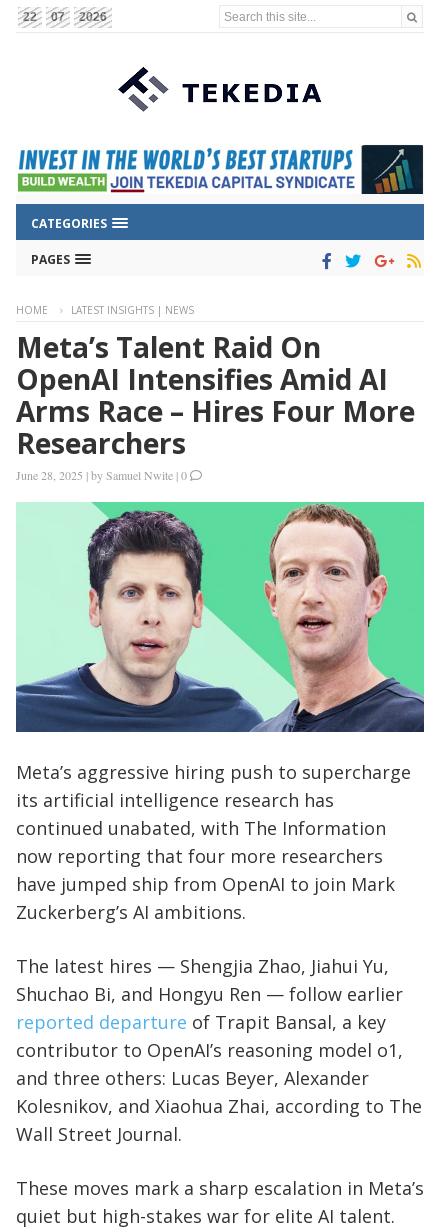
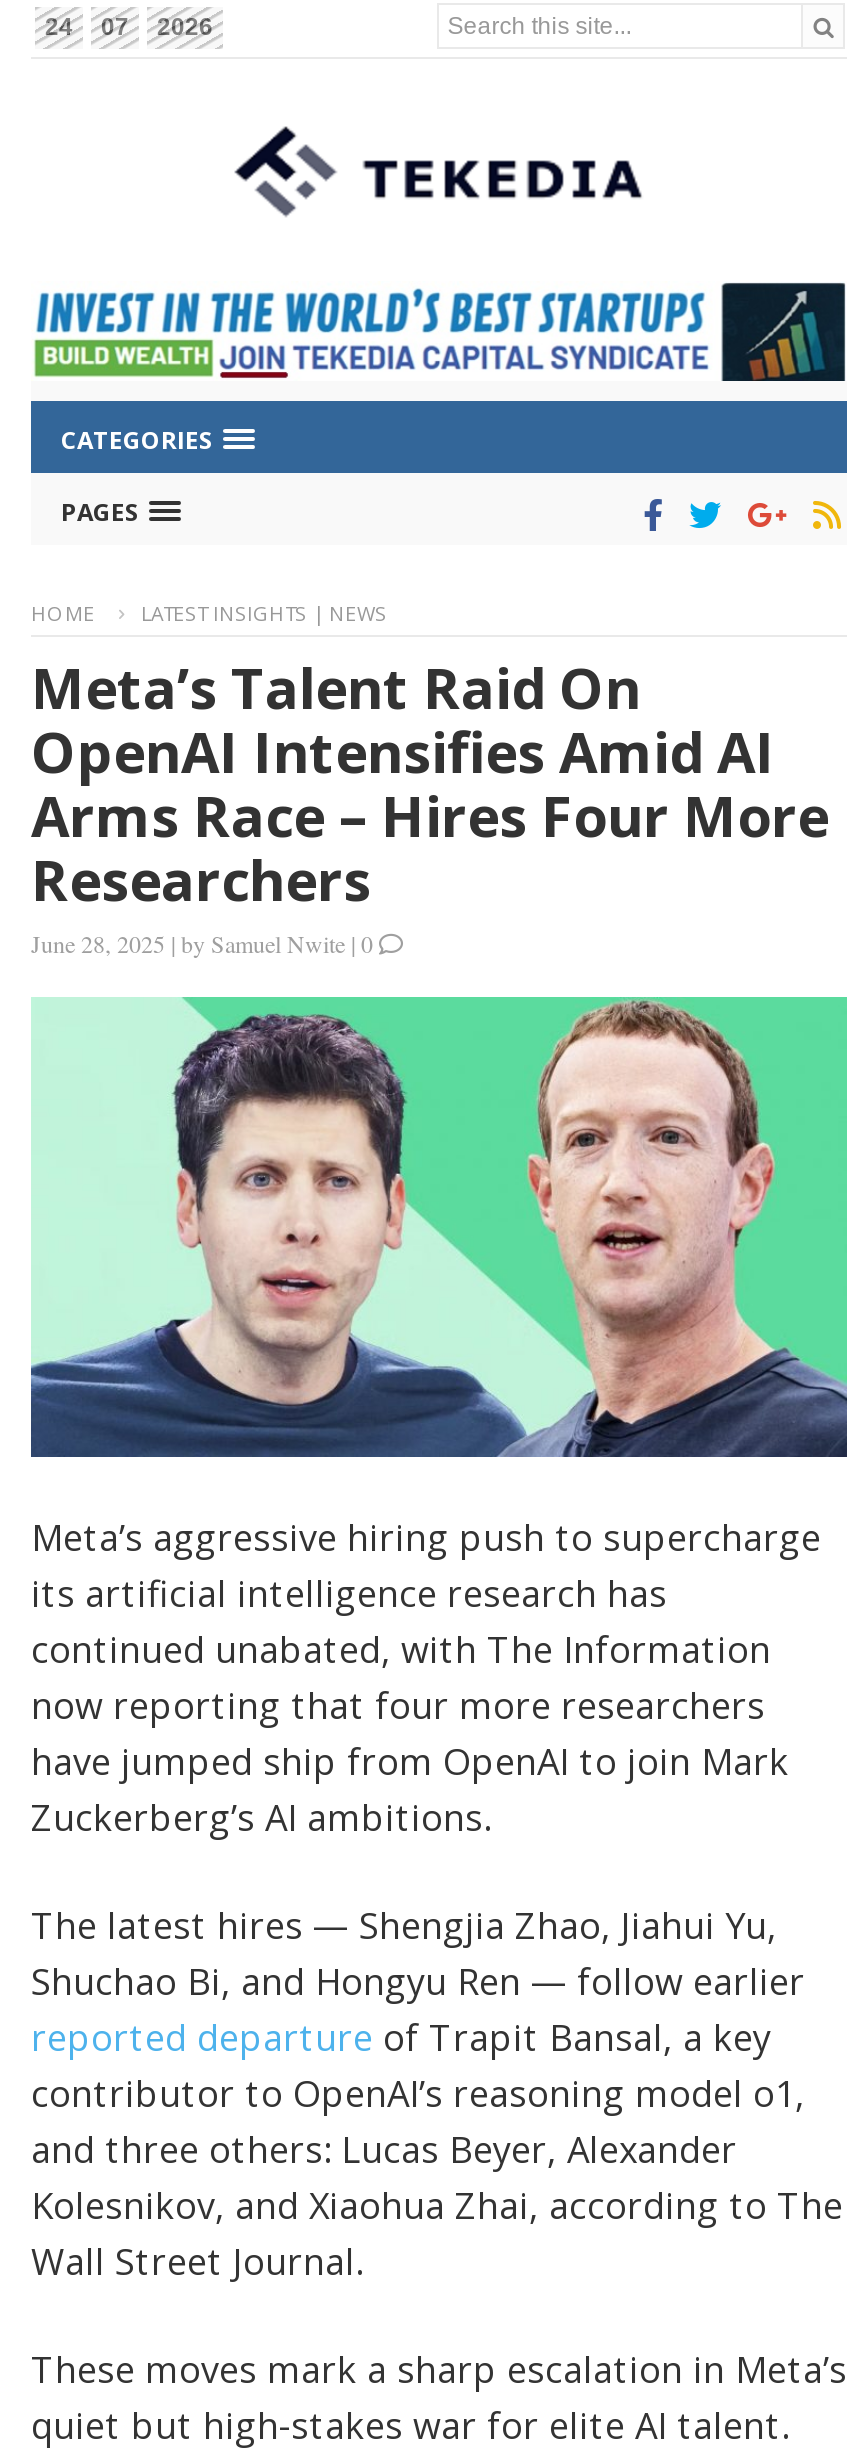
[23,10,107,24] 22 07 2026 -> [45,13,213,41] 24 07 2026

